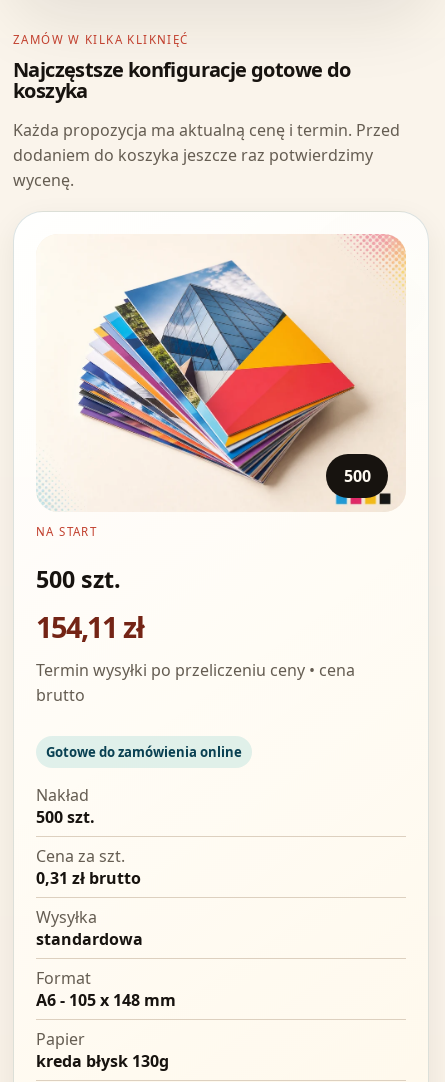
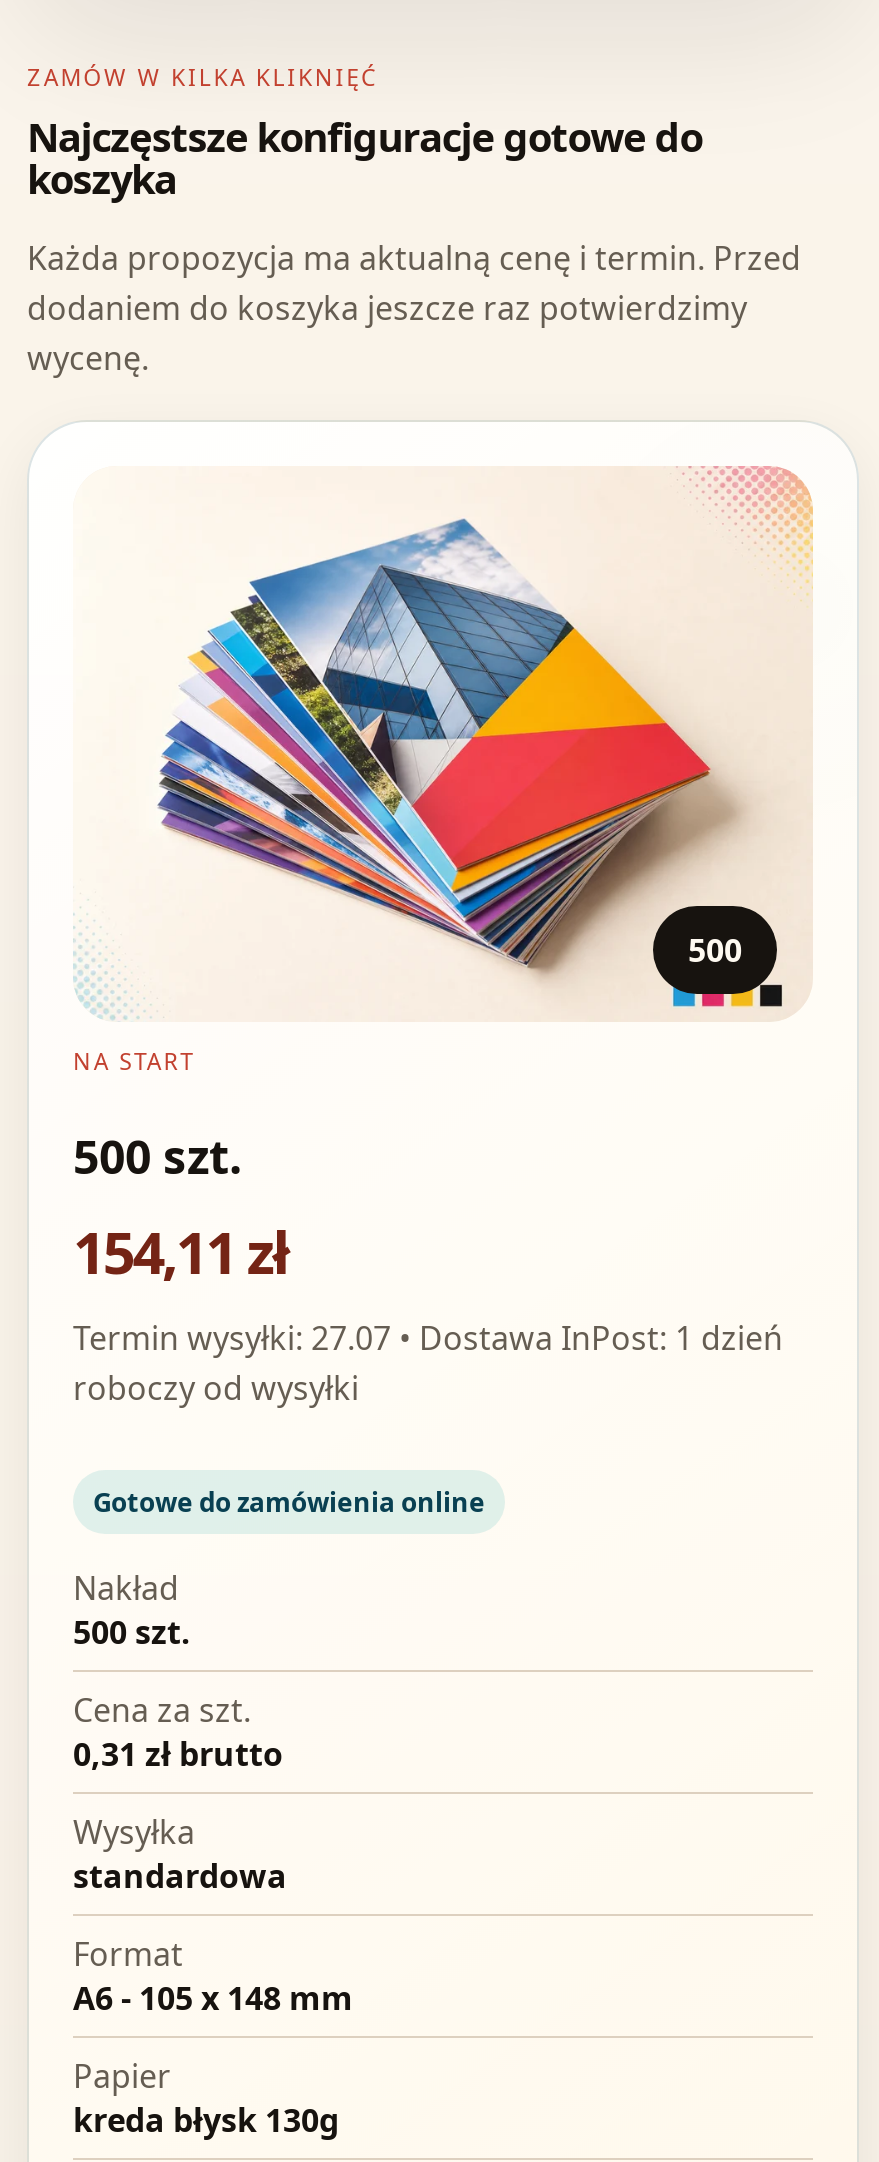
[36,658,355,705] Termin wysyłki po przeliczeniu ceny • cena | brutto -> [73,1315,783,1409] Termin wysyłki: 27.07 • Dostawa InPost: 1 dzień | roboczy od wysyłki

